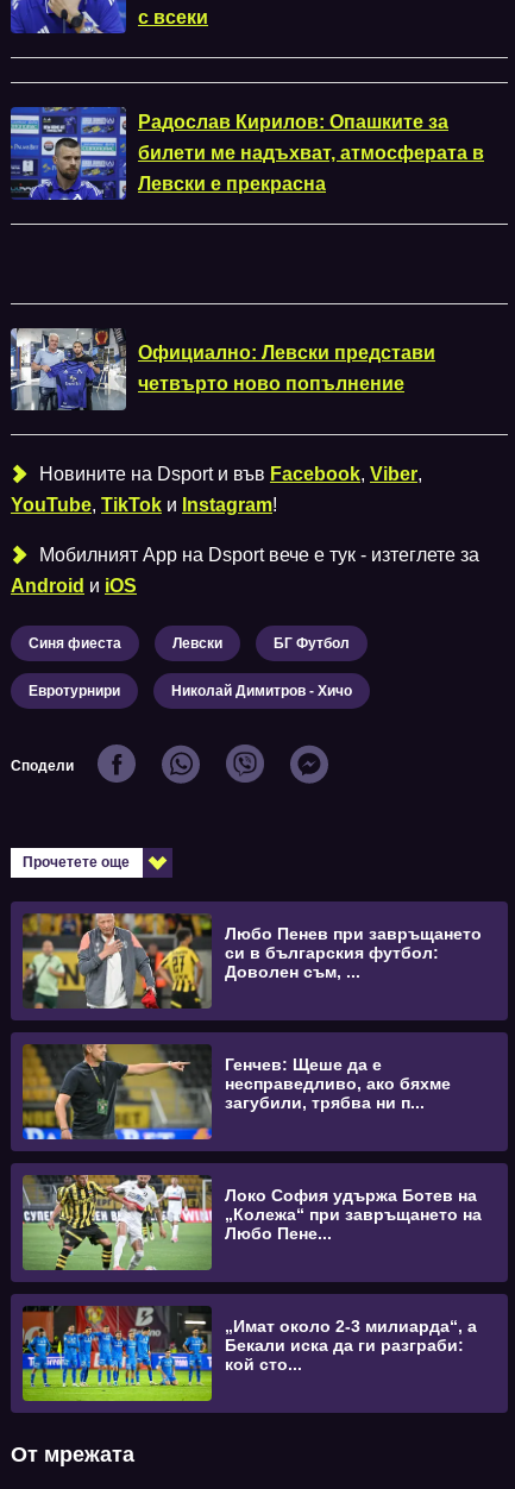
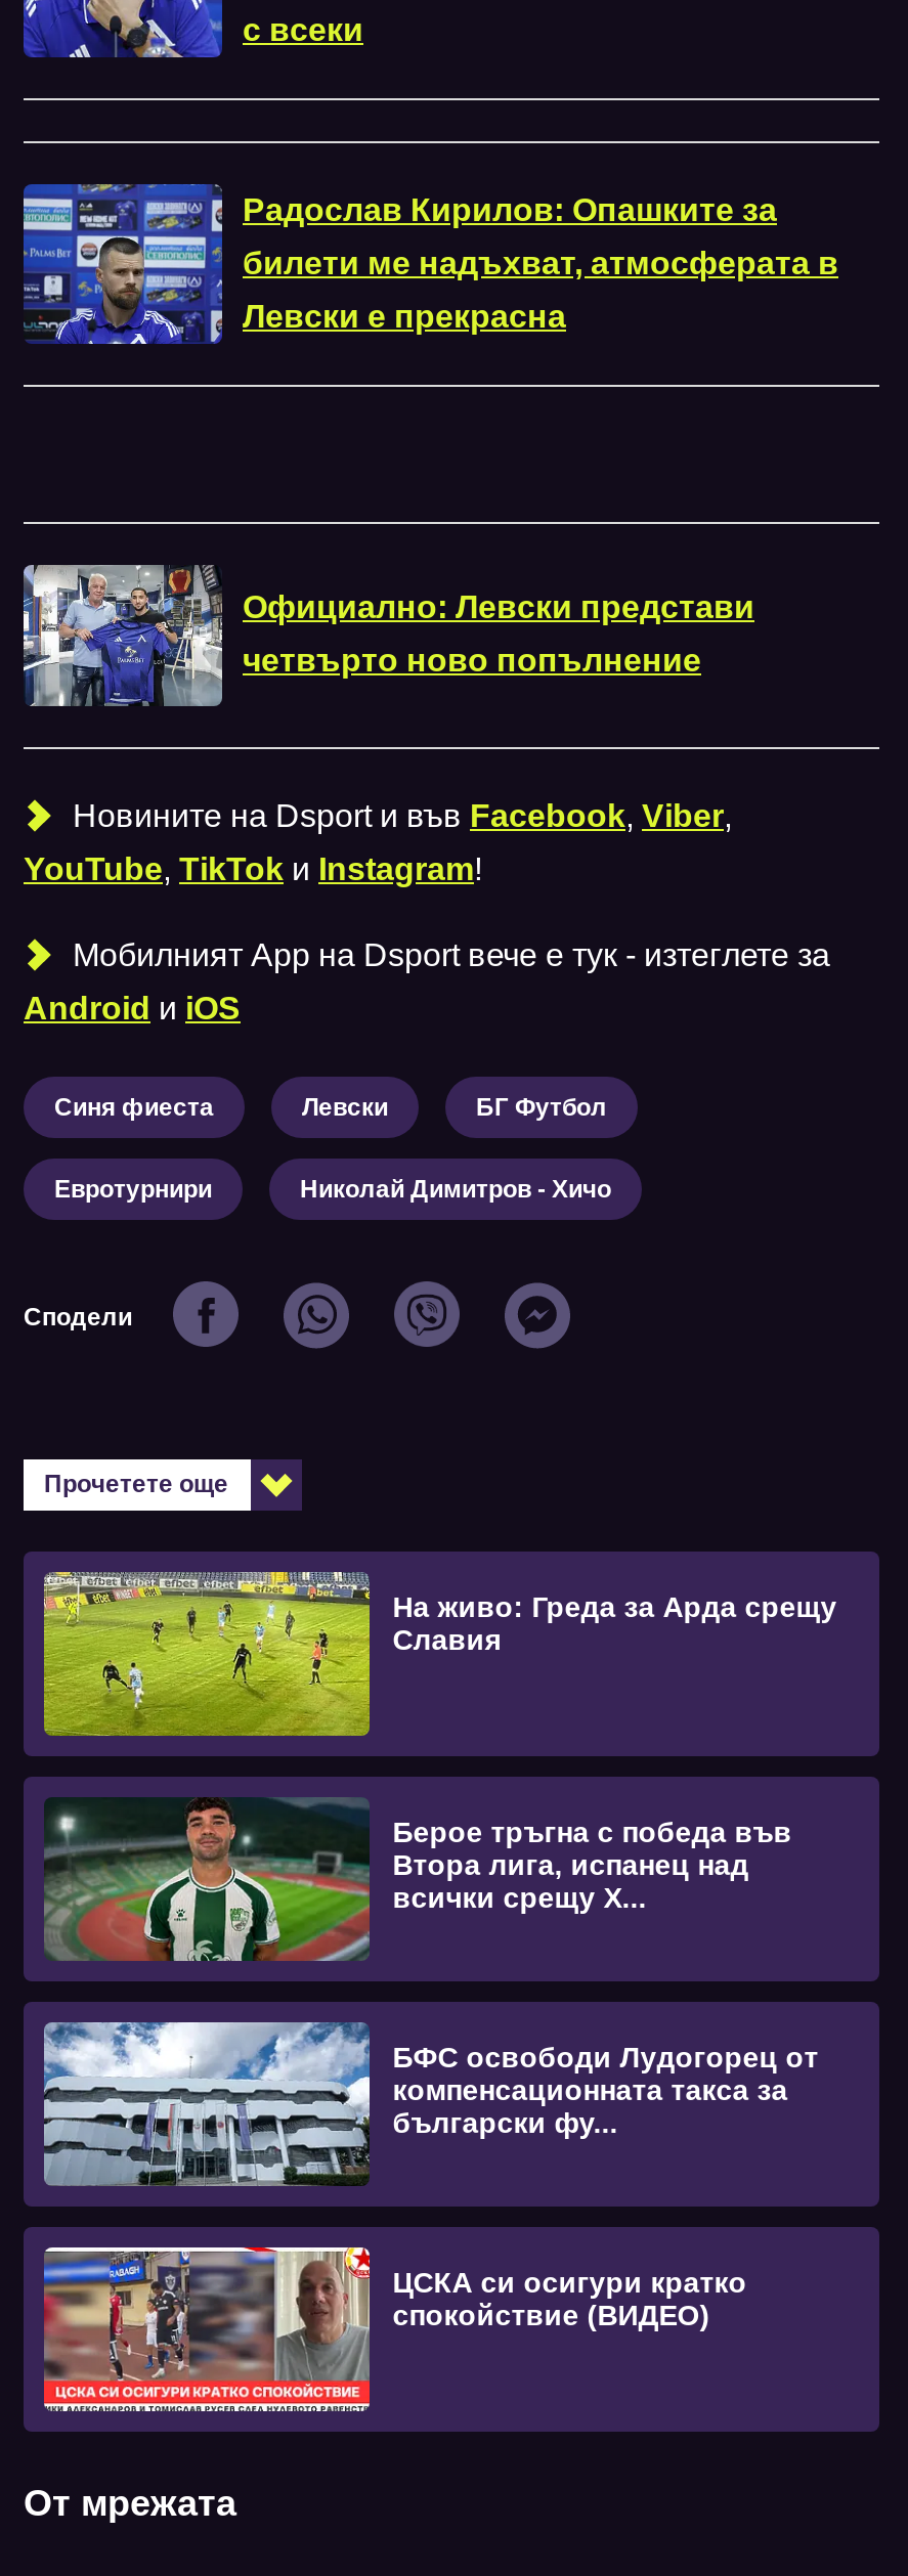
[23,913,482,1010] [image] | Любо Пенев при завръщането | си в българския футбол: | Доволен съм, ... -> [42,1570,837,1738] [image] | На живо: Греда за Арда срещу | Славия
[21,1043,451,1141] [image] | Генчев: Щеше да е | несправедливо, ако бяхме | загубили, трябва ни п... -> [44,1797,792,1963] [image] | Берое тръгна с победа във | Втора лига, испанец над | всички срещу Х...
[21,1174,482,1271] [image] | Локо София удържа Ботев на | „Колежа“ при завръщането на | Любо Пене... -> [42,2020,818,2186] [image] | БФС освободи Лудогорец от | компенсационната такса за | български фу...
[21,1305,477,1402] [image] | „Имат около 2-3 милиарда“, а | Бекали иска да ги разграби: | кой сто... -> [42,2245,747,2413] [image] | ЦСКА си осигури кратко | спокойствие (ВИДЕО)

